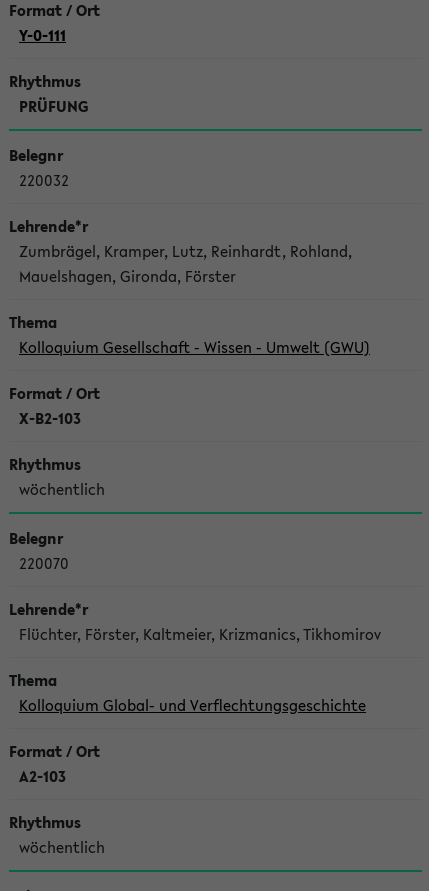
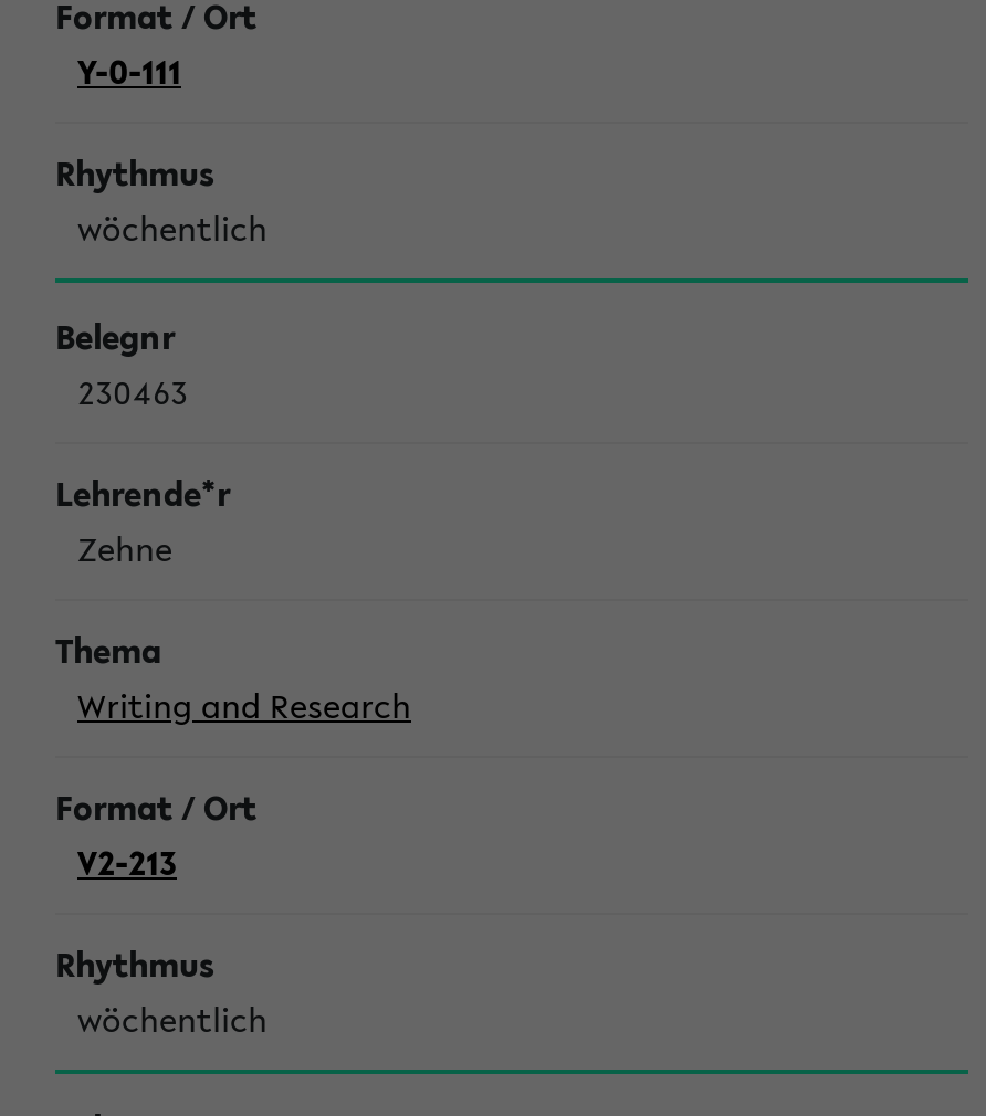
[19,95,370,429] PRÜFUNG | 220032 | Zumbrägel, Kramper, Lutz, Reinhardt, Rohland, | Mauelshagen, Gironda, Förster | Kolloquium Gesellschaft - Wissen - Umwelt (GWU) | X-B2-103 -> none
[19,552,69,574] 220070 -> [77,367,188,415] 230463
[19,623,389,645] Flüchter, Förster, Kaltmeier, Krizmanics, Tikhomirov -> [77,524,190,572] Zehne
[19,694,366,716] Kolloquium Global- und Verflechtungsgeschichte -> [77,681,411,729] Writing and Research
[19,765,66,787] A2-103 -> [77,838,177,886] V2-213

